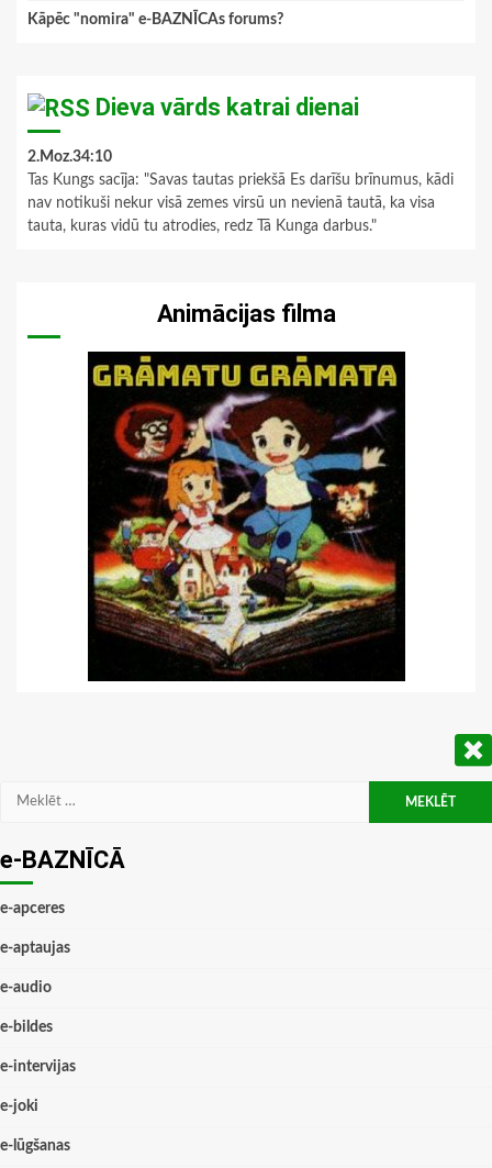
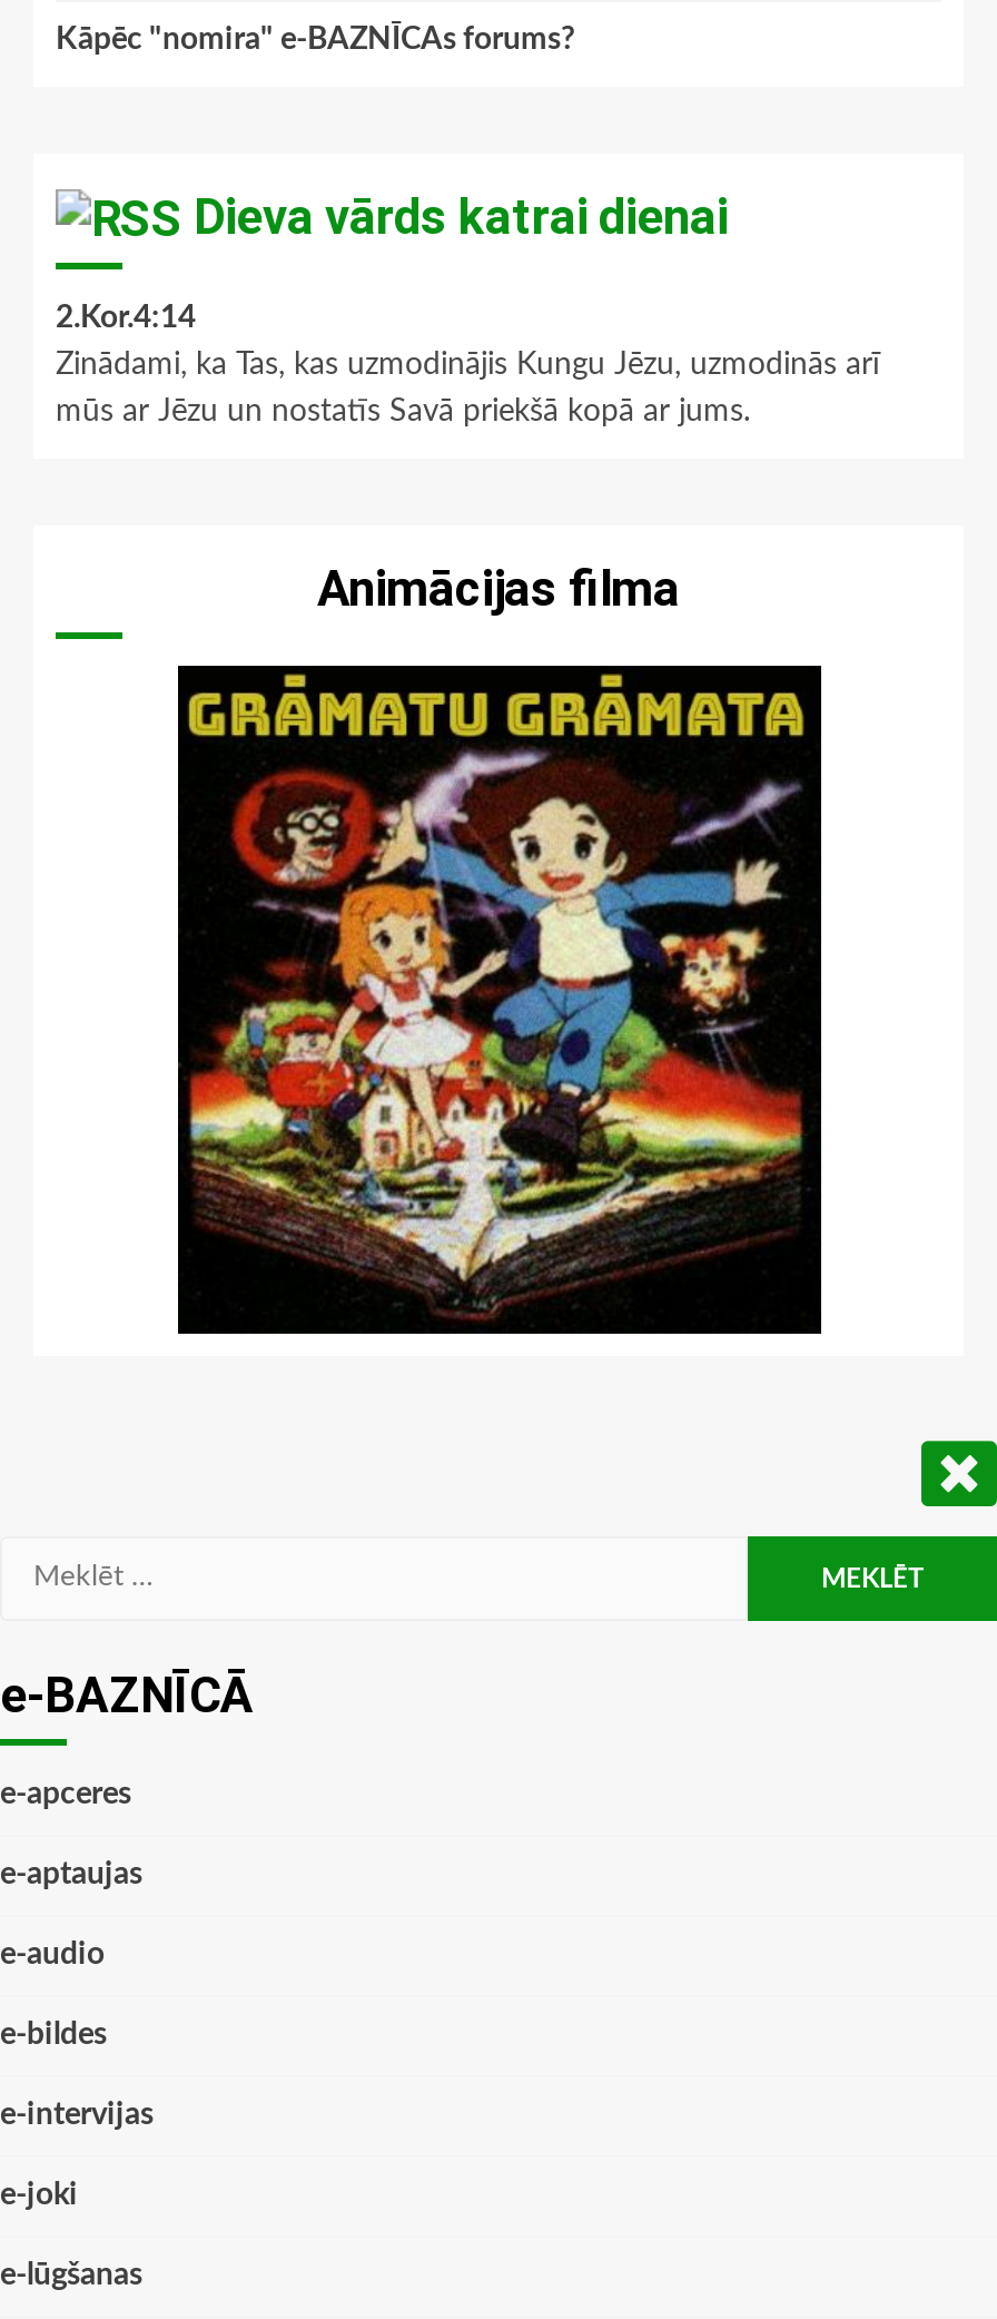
[27,150,454,235] 2.Moz.34:10 | Tas Kungs sacīja: "Savas tautas priekšā Es darīšu brīnumus, kādi | nav notikuši nekur visā zemes virsū un nevienā tautā, ka visa | tauta, kuras vidū tu atrodies, redz Tā Kunga darbus." -> [56,304,879,429] 2.Kor.4:14 | Zinādami, ka Tas, kas uzmodinājis Kungu Jēzu, uzmodinās arī | mūs ar Jēzu un nostatīs Savā priekšā kopā ar jums.

